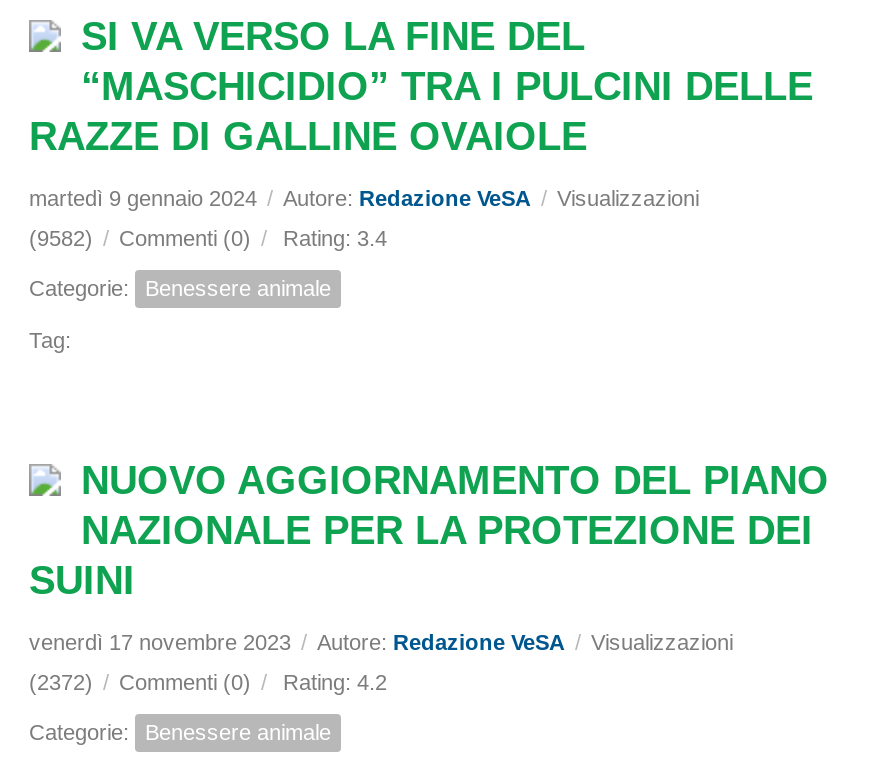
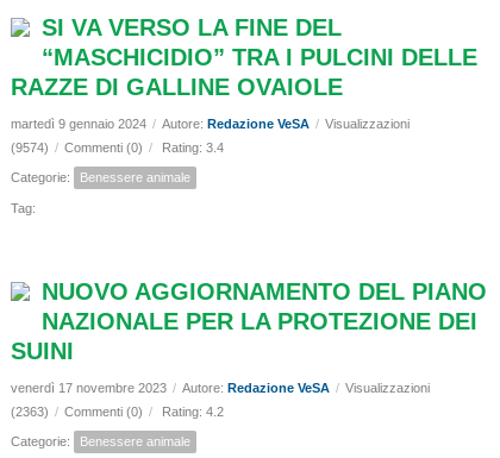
[29,226,393,250] (9582) / Commenti (0) / Rating: 3.4 -> [11,140,227,155] (9574) / Commenti (0) / Rating: 3.4
[29,670,393,694] (2372) / Commenti (0) / Rating: 4.2 -> [11,404,227,419] (2363) / Commenti (0) / Rating: 4.2

